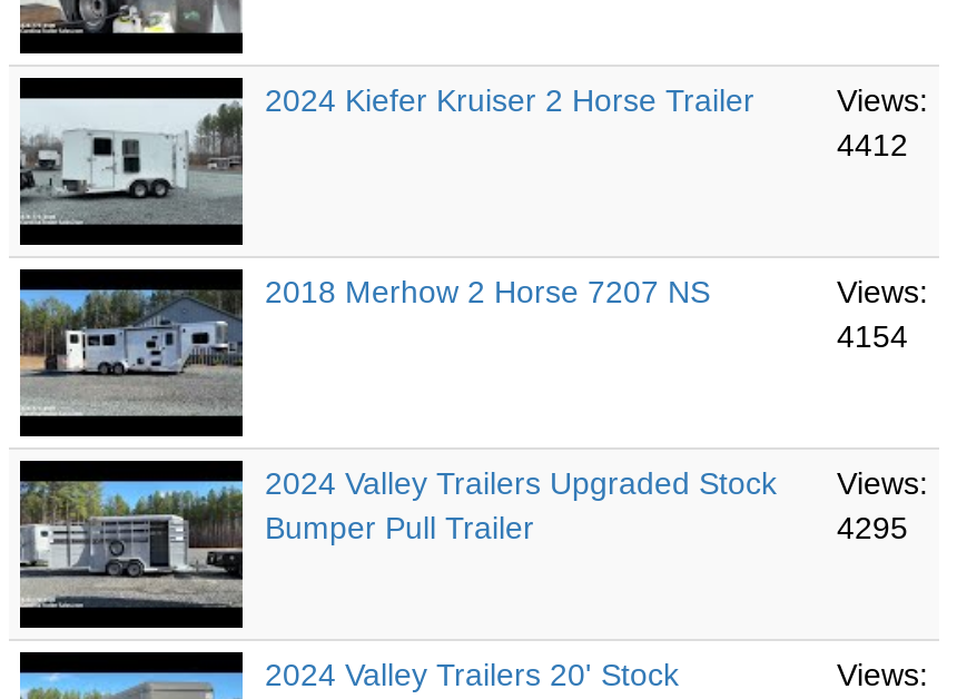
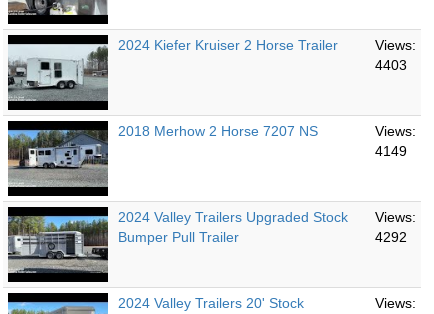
[837,126,908,161] 4412 -> [375,56,407,72] 4403
[837,317,908,353] 4154 -> [375,142,407,158] 4149
[837,509,908,544] 4295 -> [375,228,407,244] 4292

